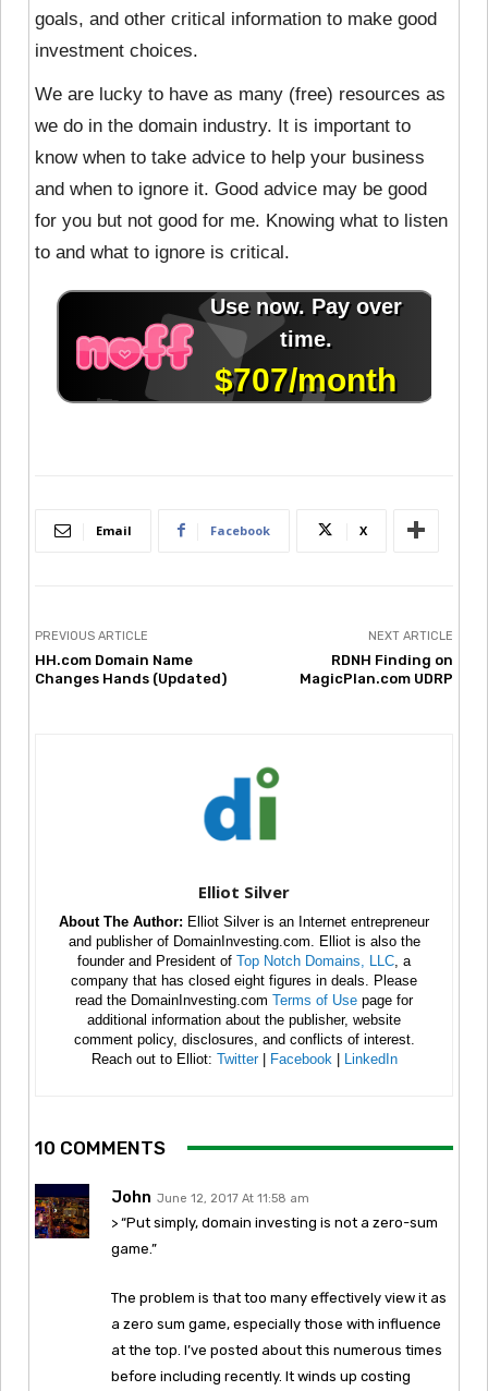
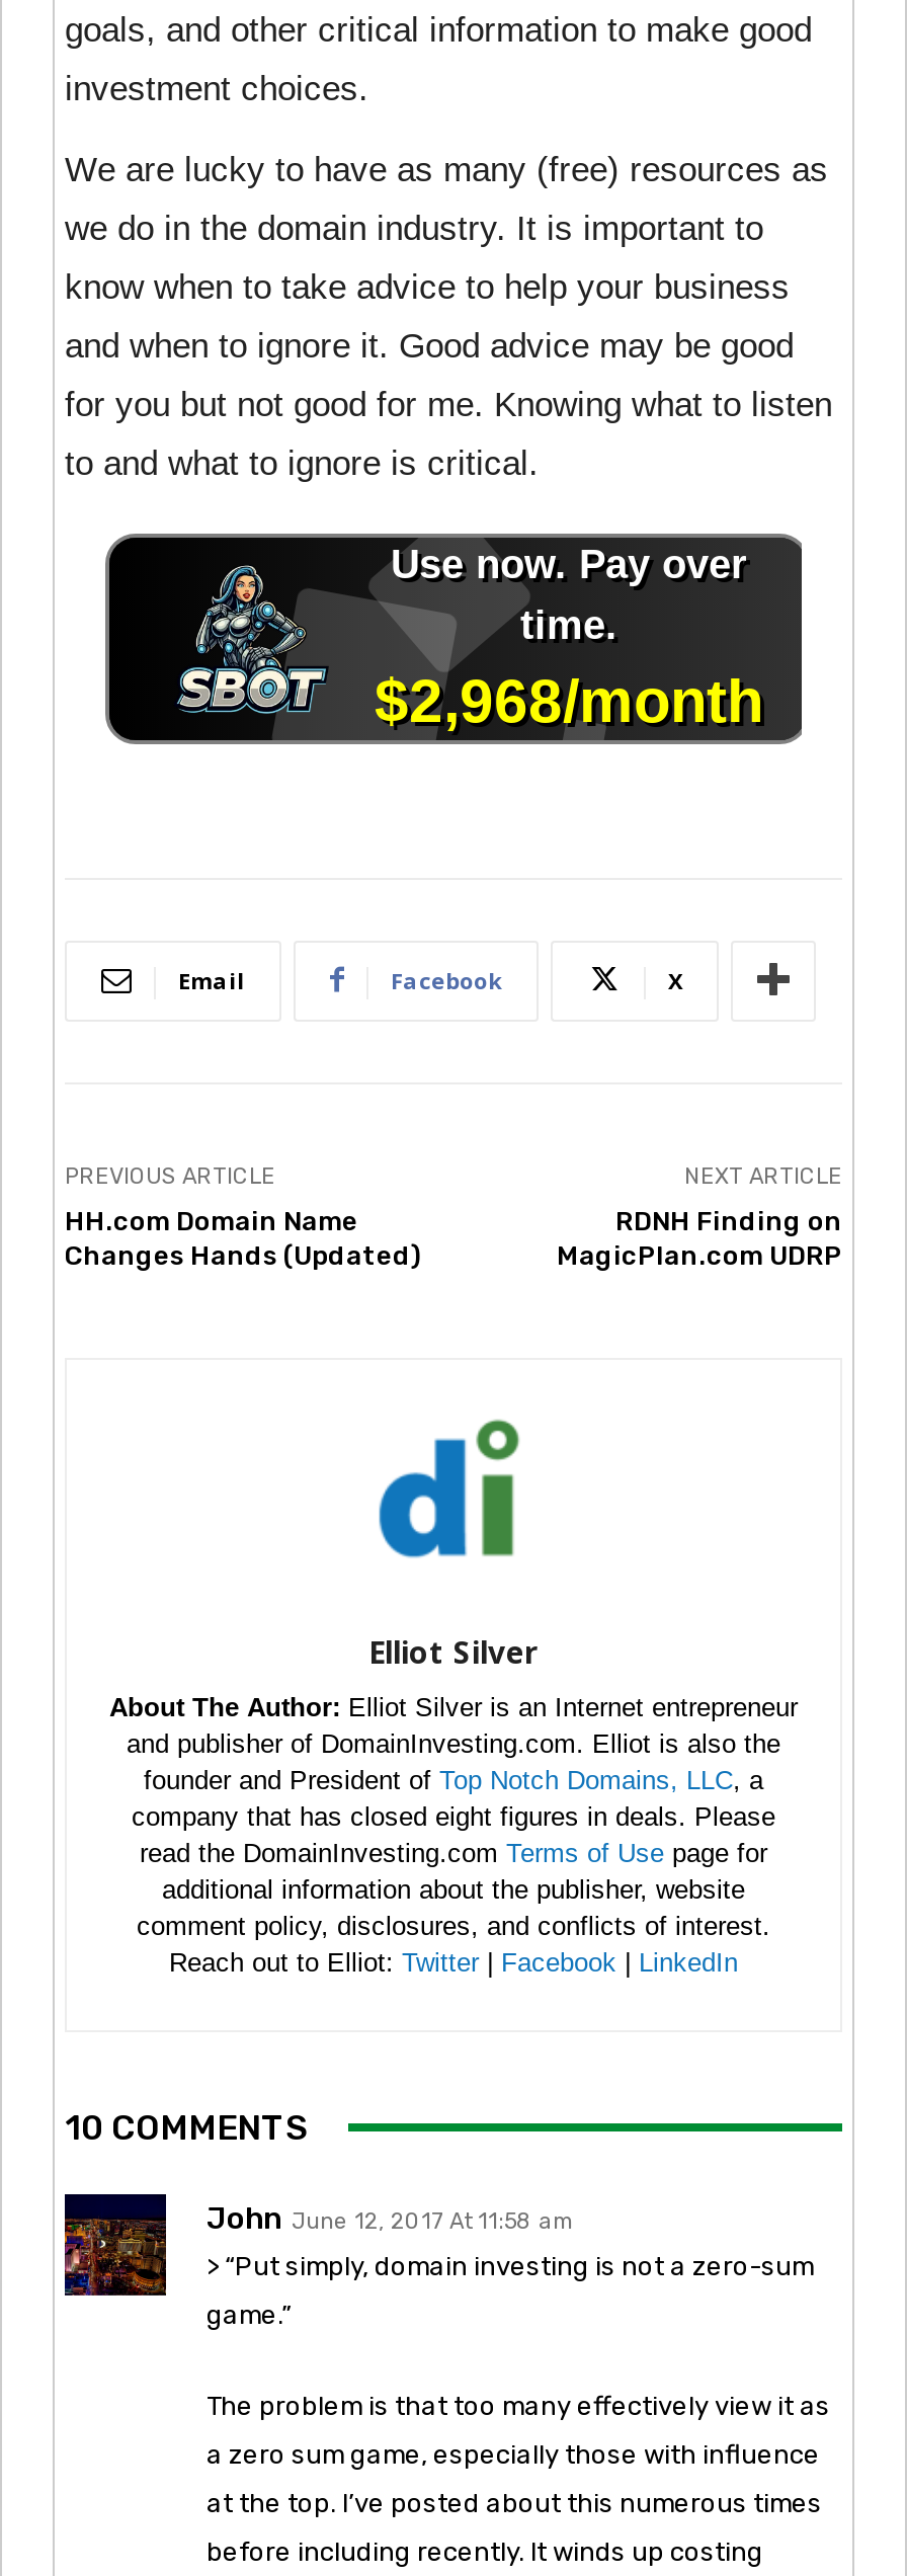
[75,295,410,396] [image] -> [142,542,763,732] [image]

